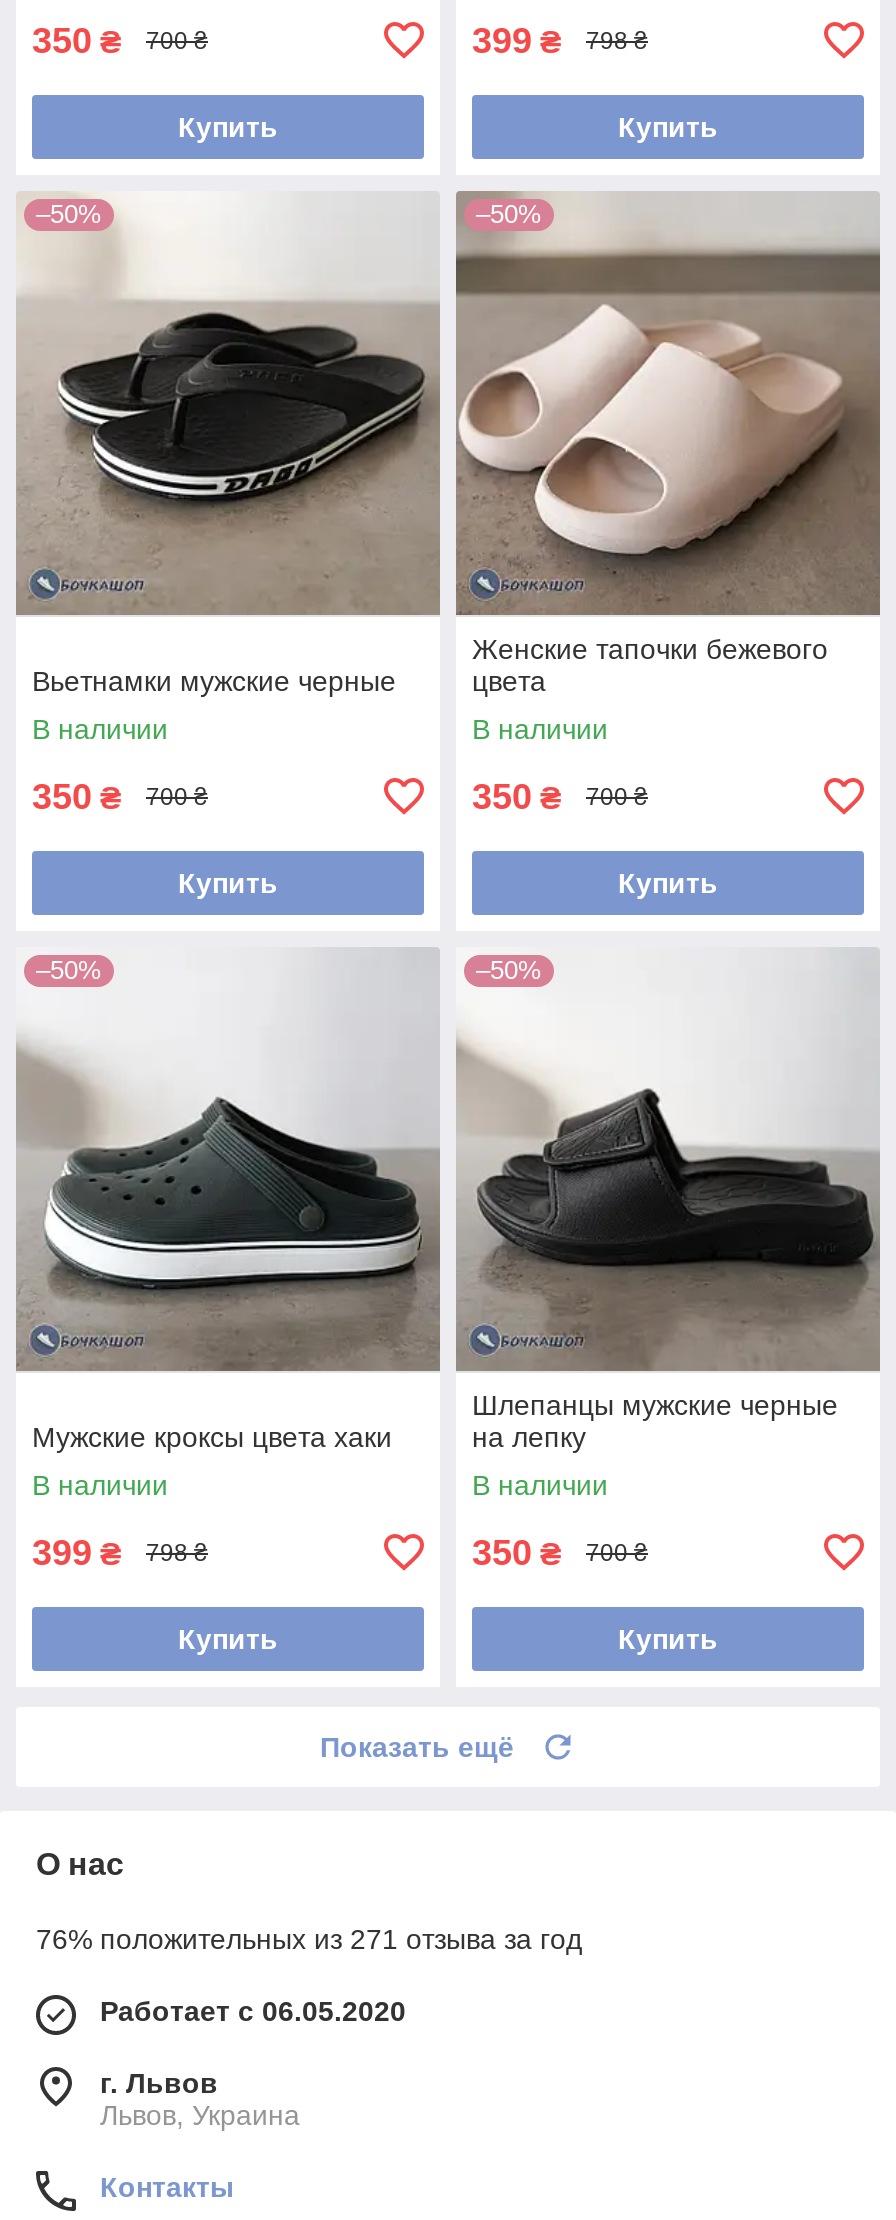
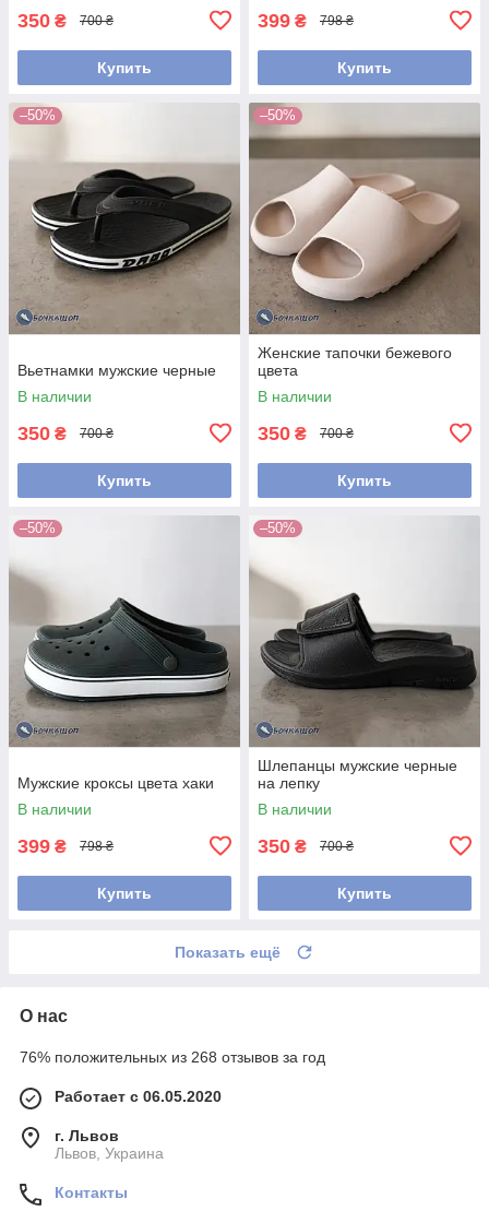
[36,1923,582,1955] 76% положительных из 271 отзыва за год -> [20,1048,325,1066] 76% положительных из 268 отзывов за год

